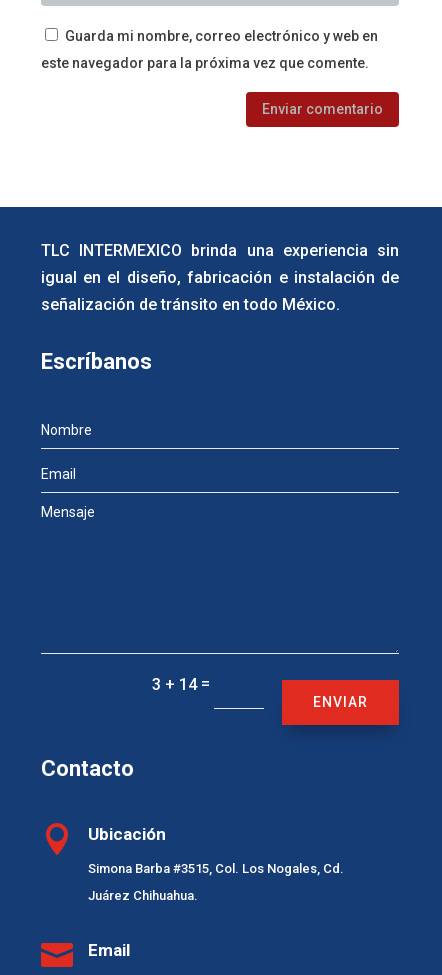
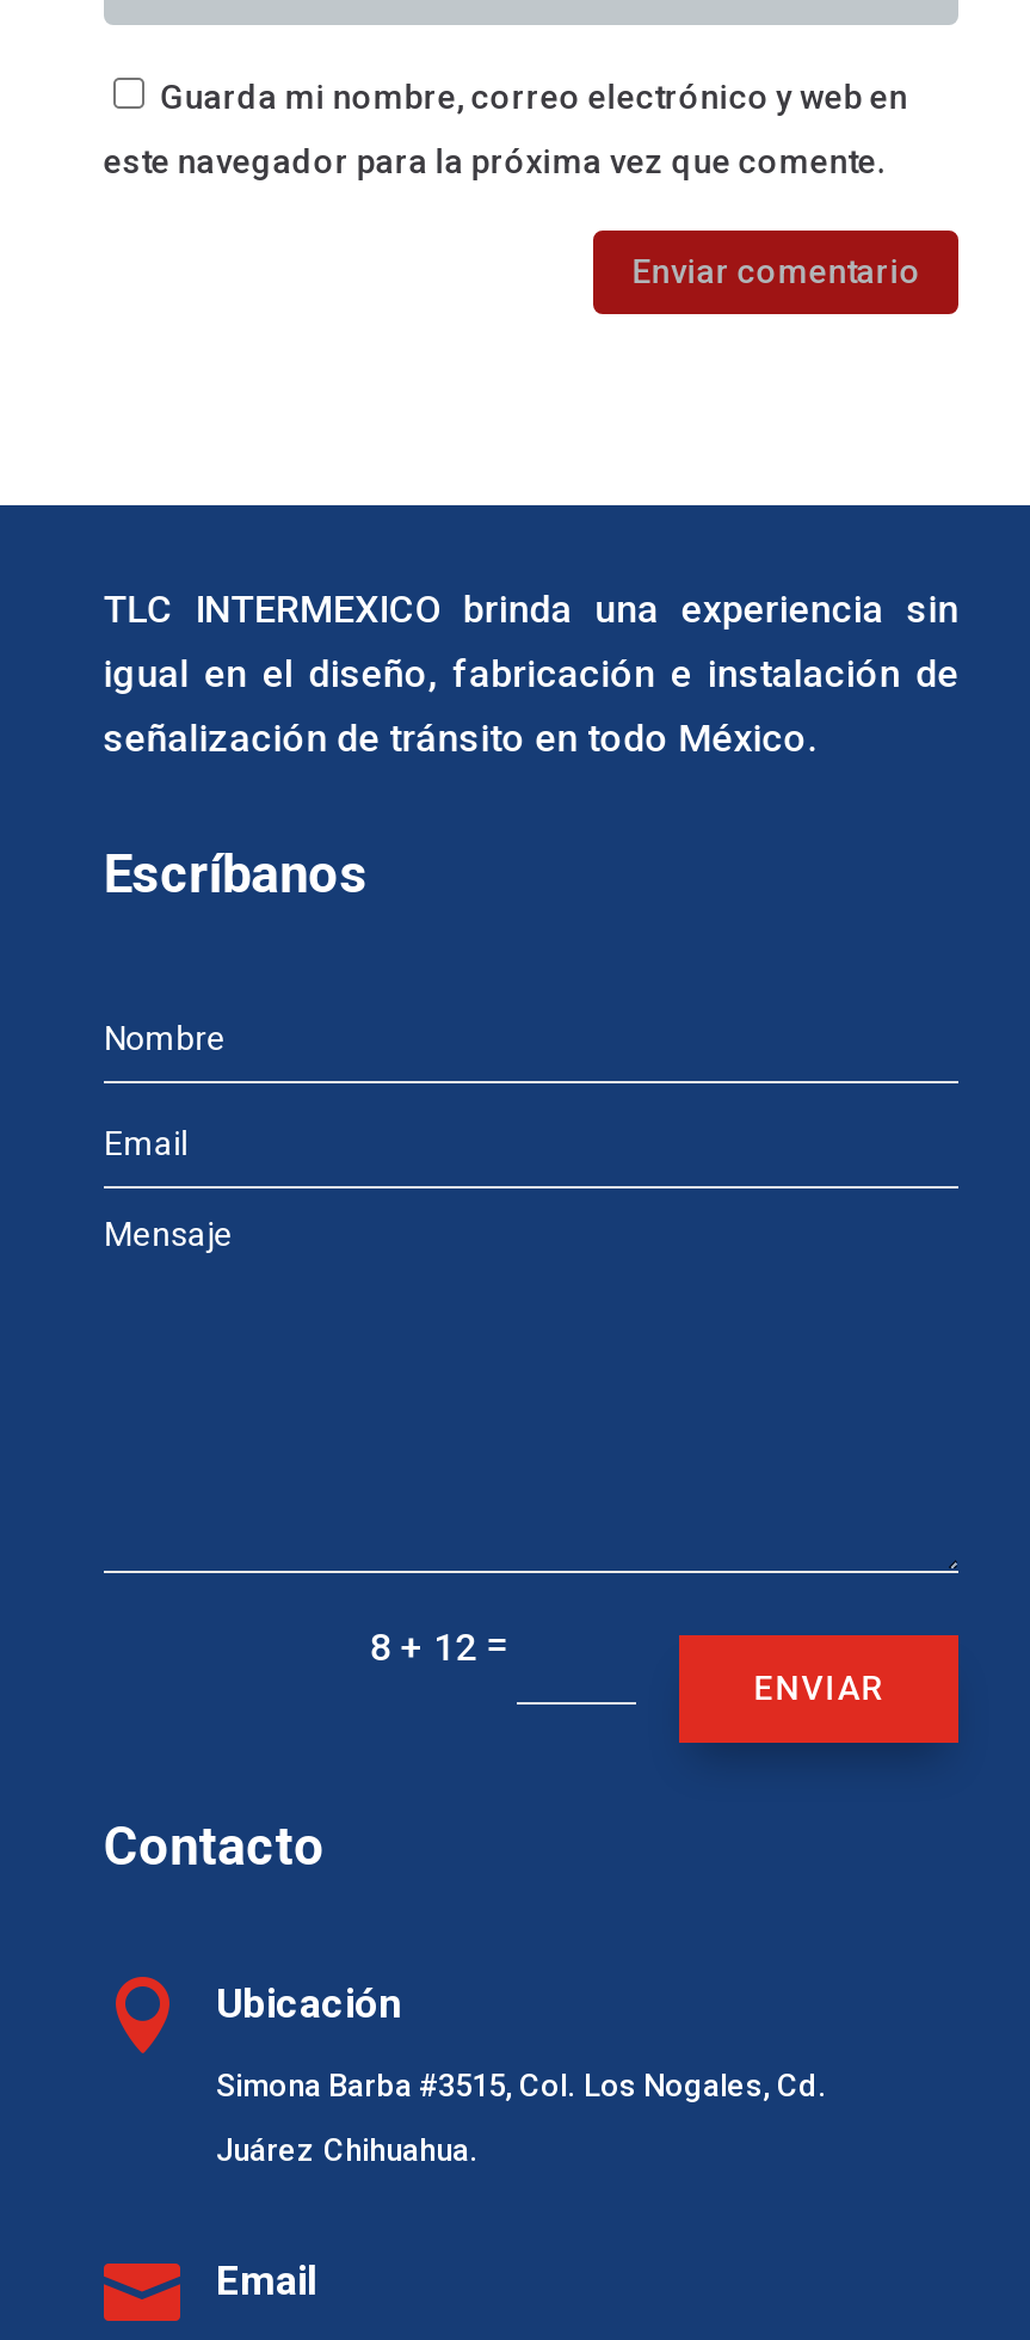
[152,674,214,694] 3 + 14 = -> [369,1621,517,1669] 8 + 12 =

